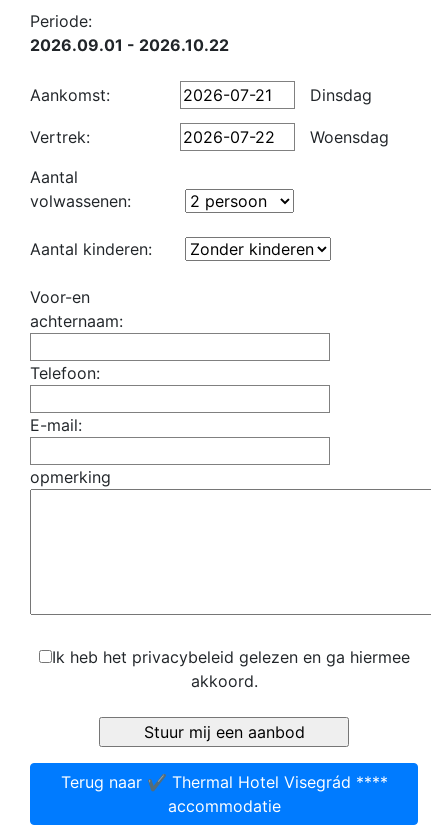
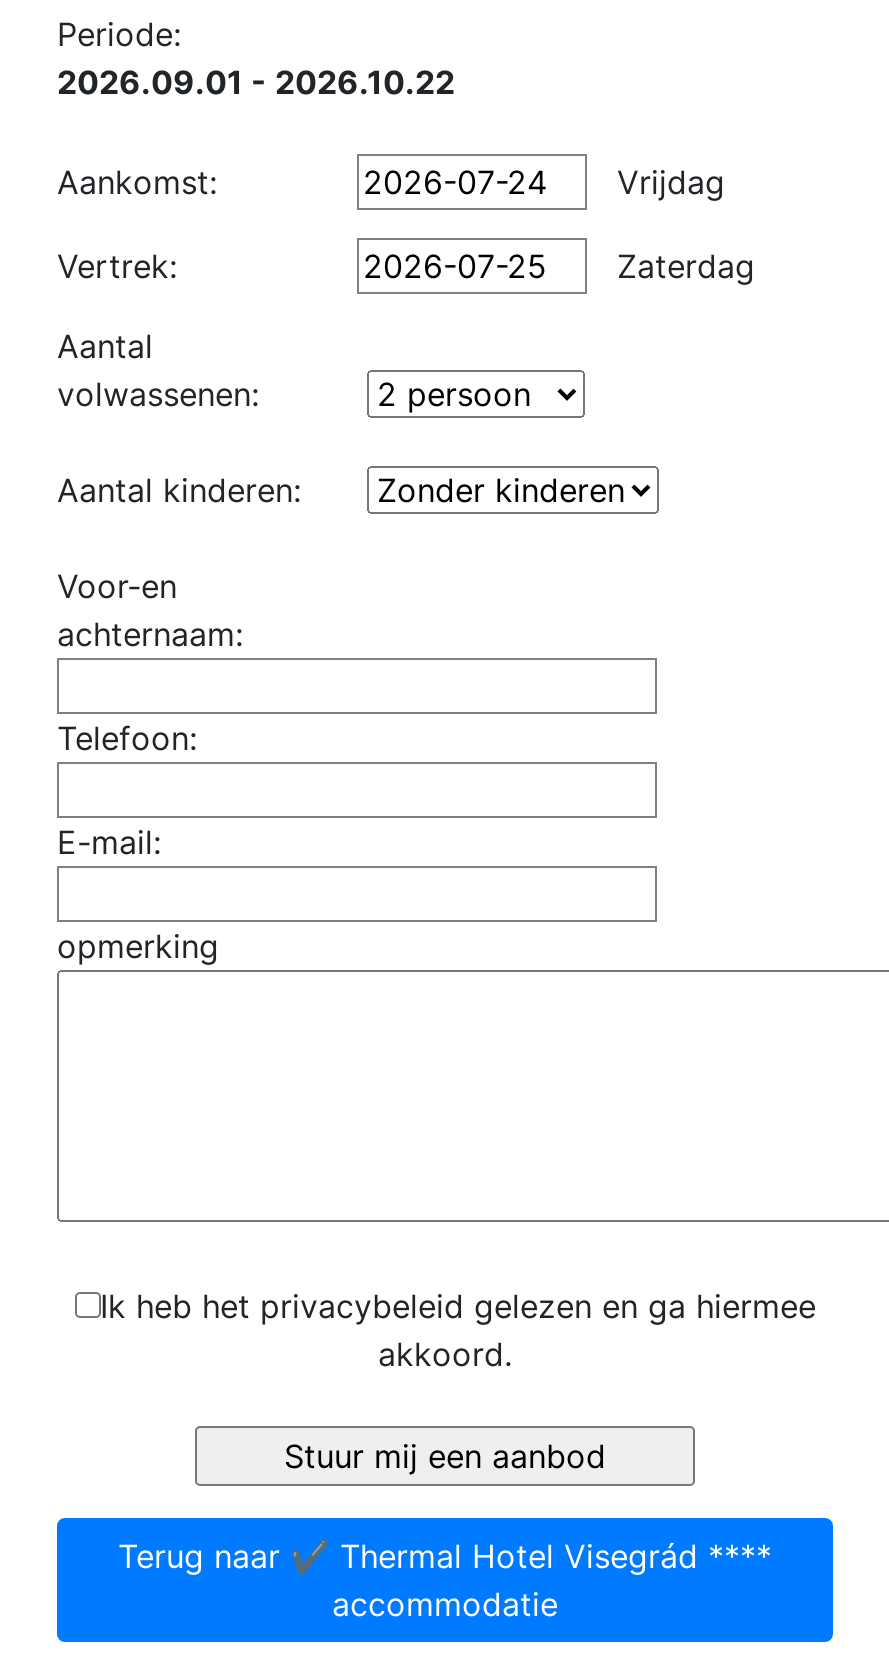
[305,85,372,105] Dinsdag -> [607,162,725,202] Vrijdag
[305,127,389,147] Woensdag -> [607,246,755,286] Zaterdag

